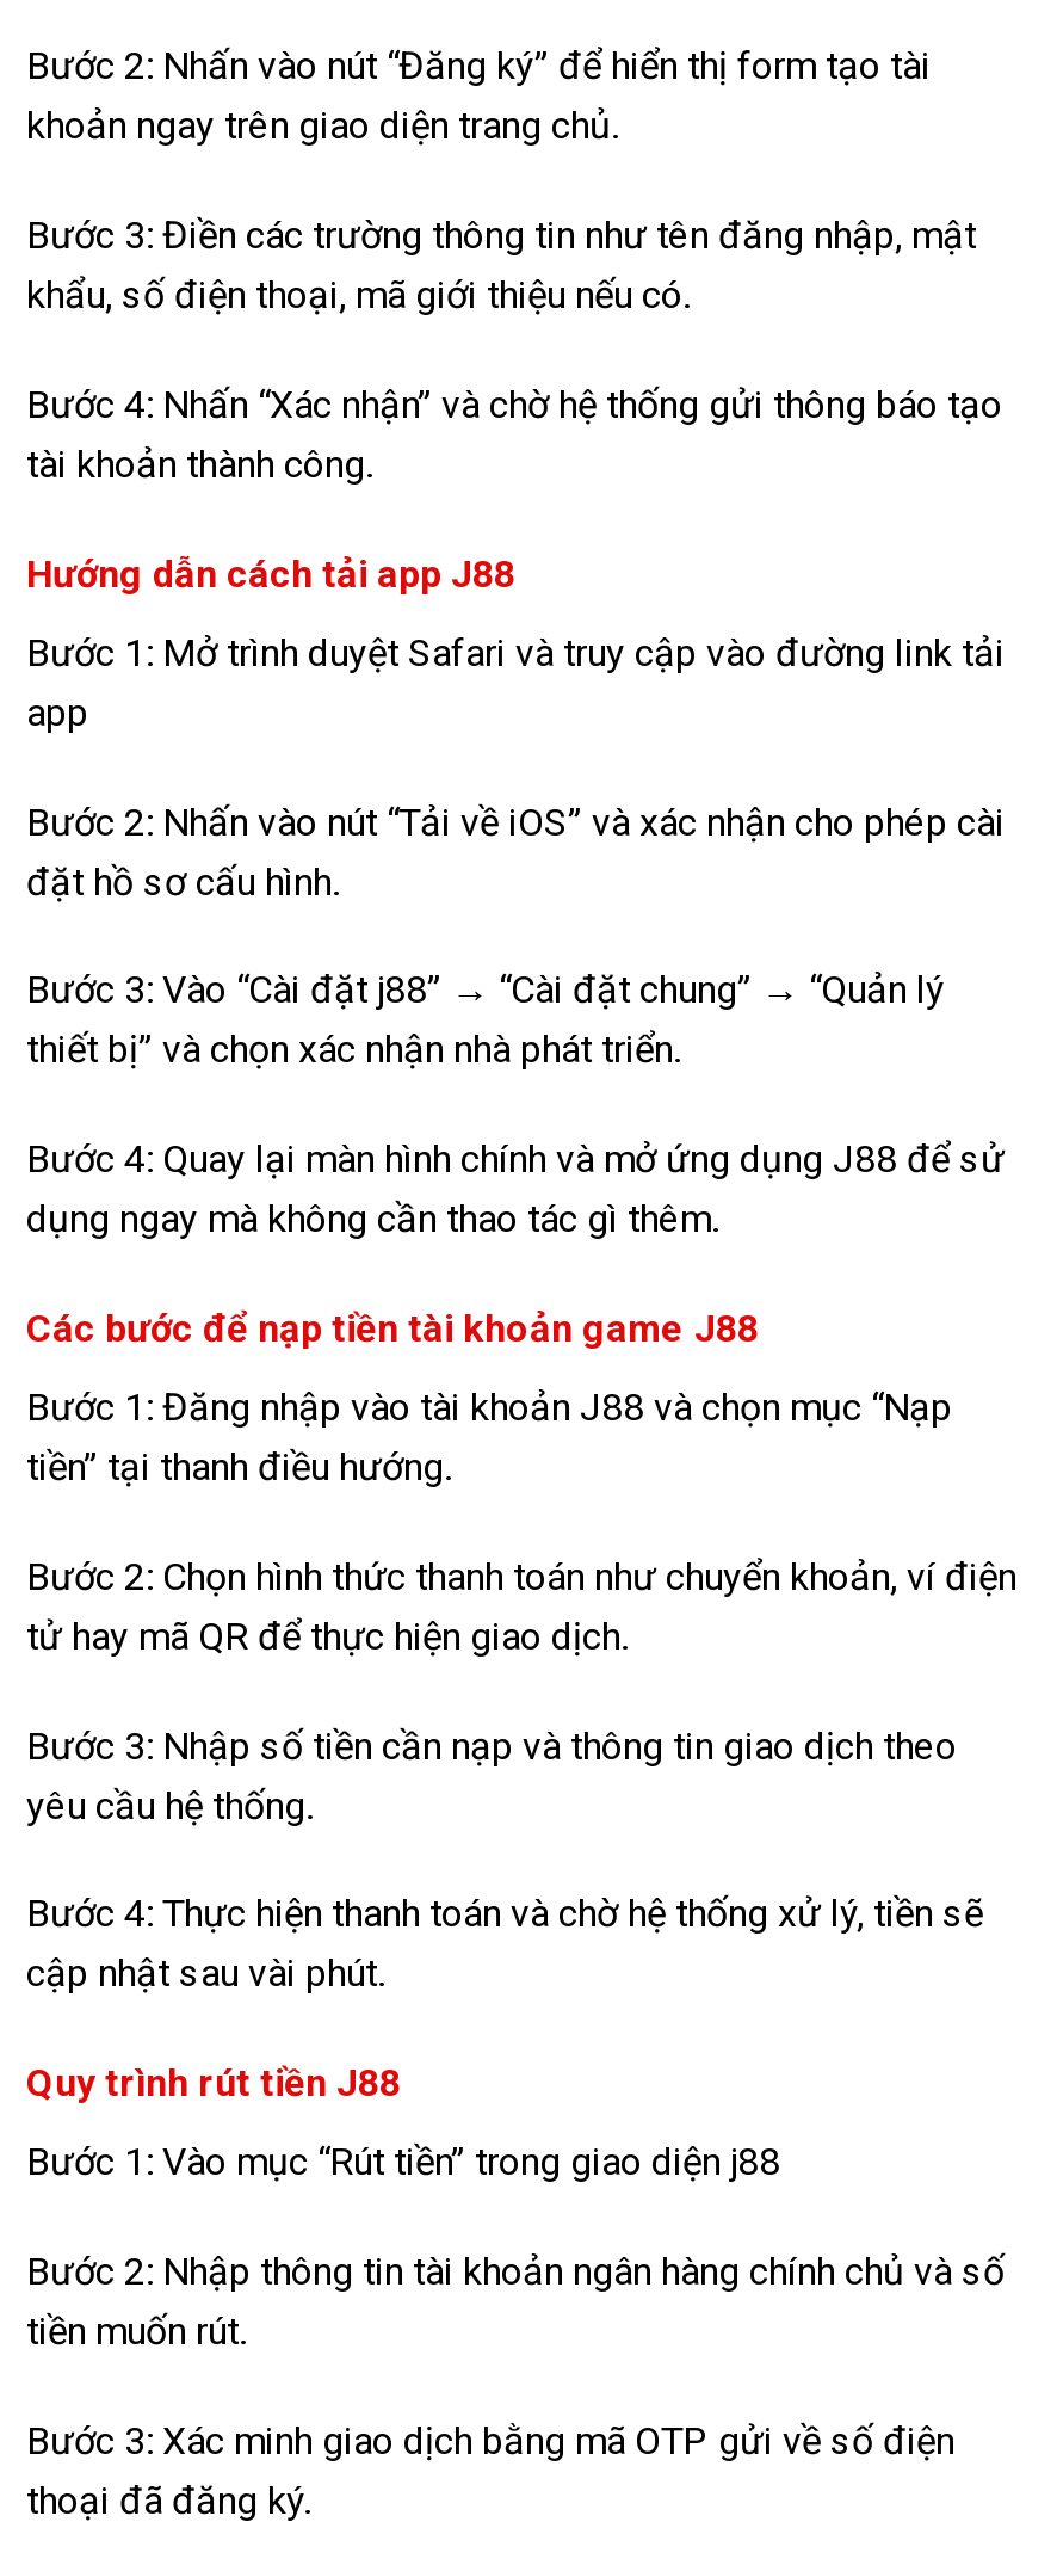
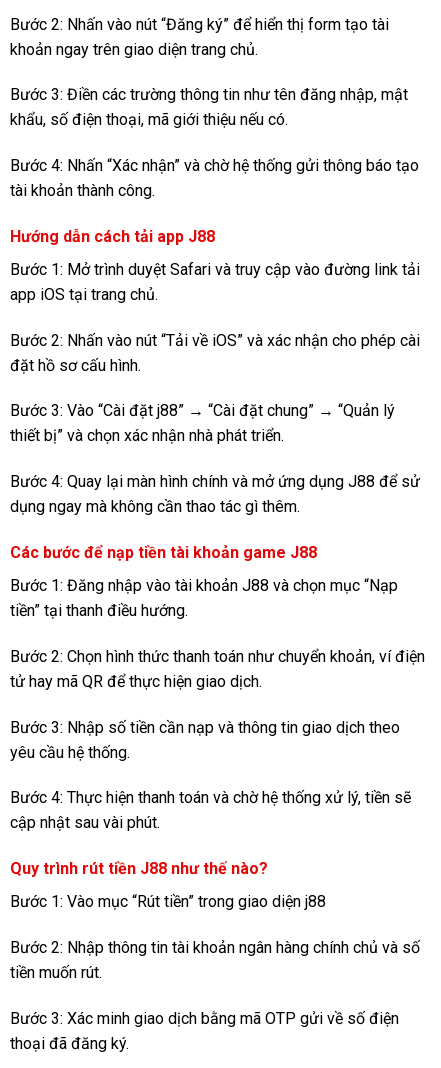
[26,690,88,735] app -> [10,285,158,304] app iOS tại trang chủ.
[26,2061,401,2106] Quy trình rút tiền J88 -> [10,859,268,878] Quy trình rút tiền J88 như thế nào?

